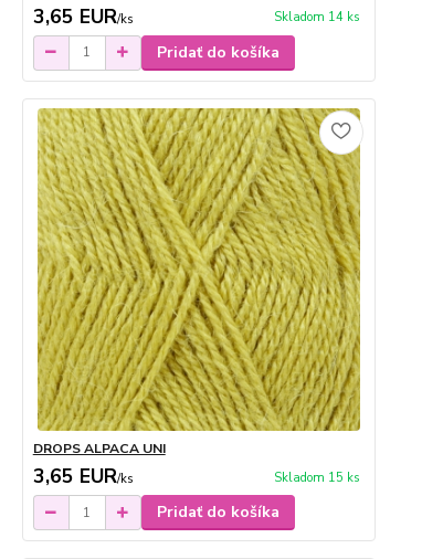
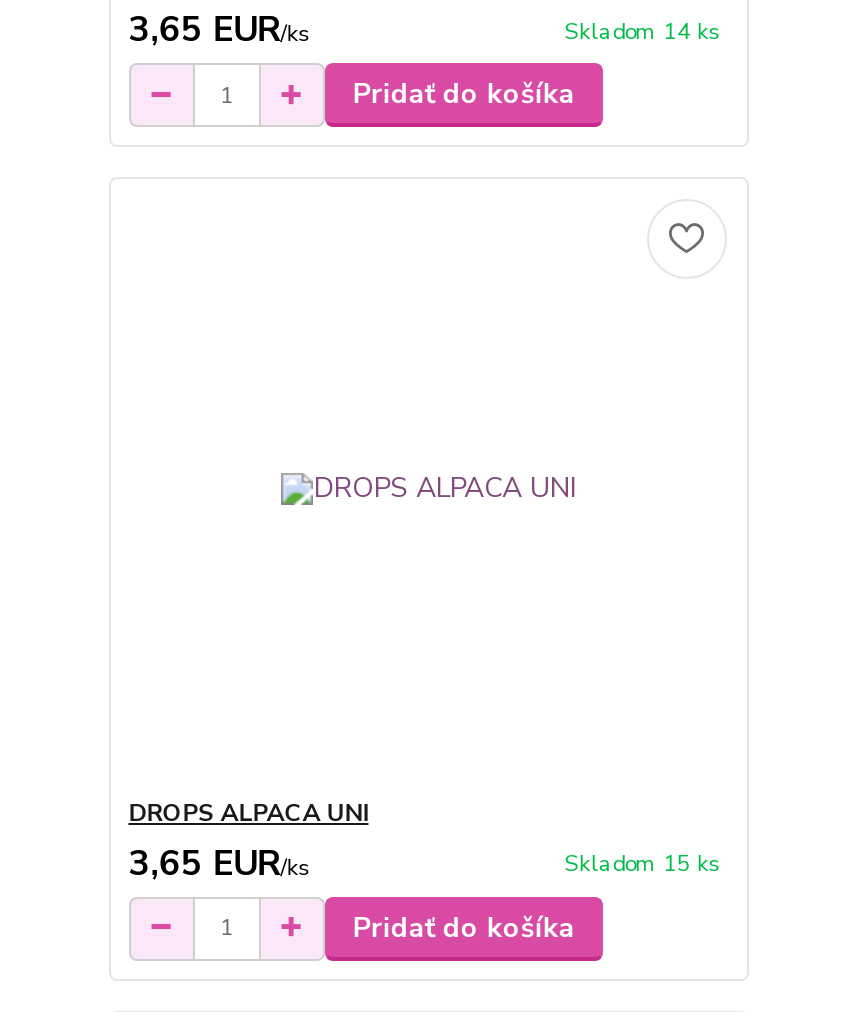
[36,107,361,432] [image] -> none

